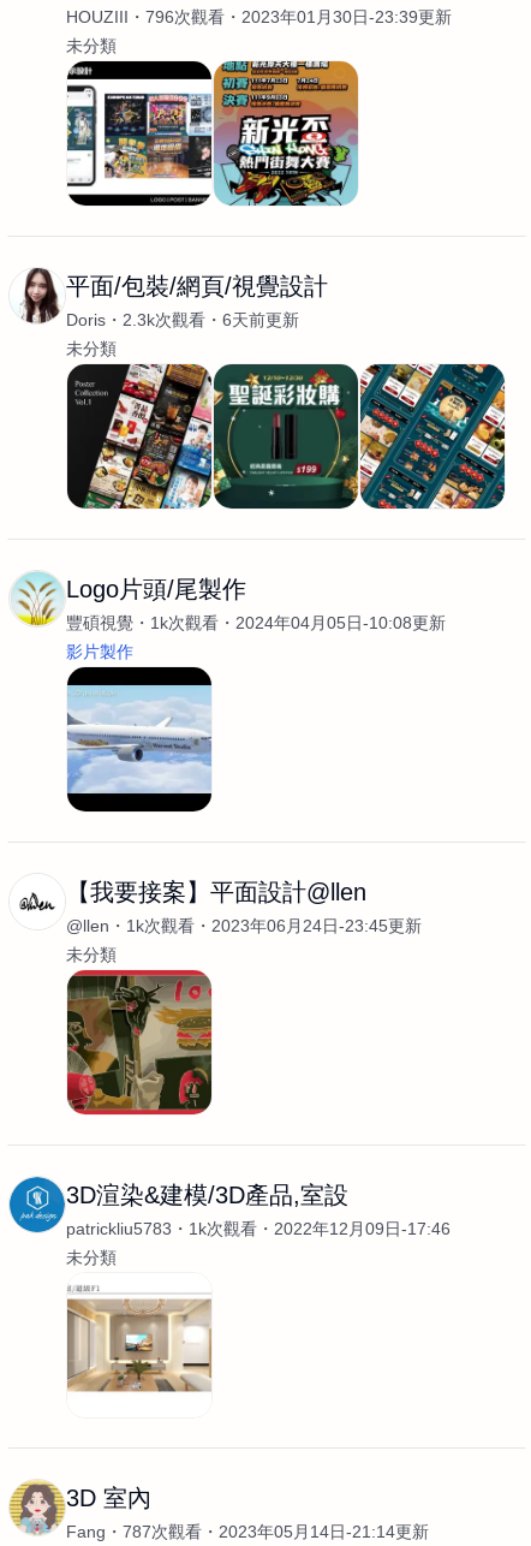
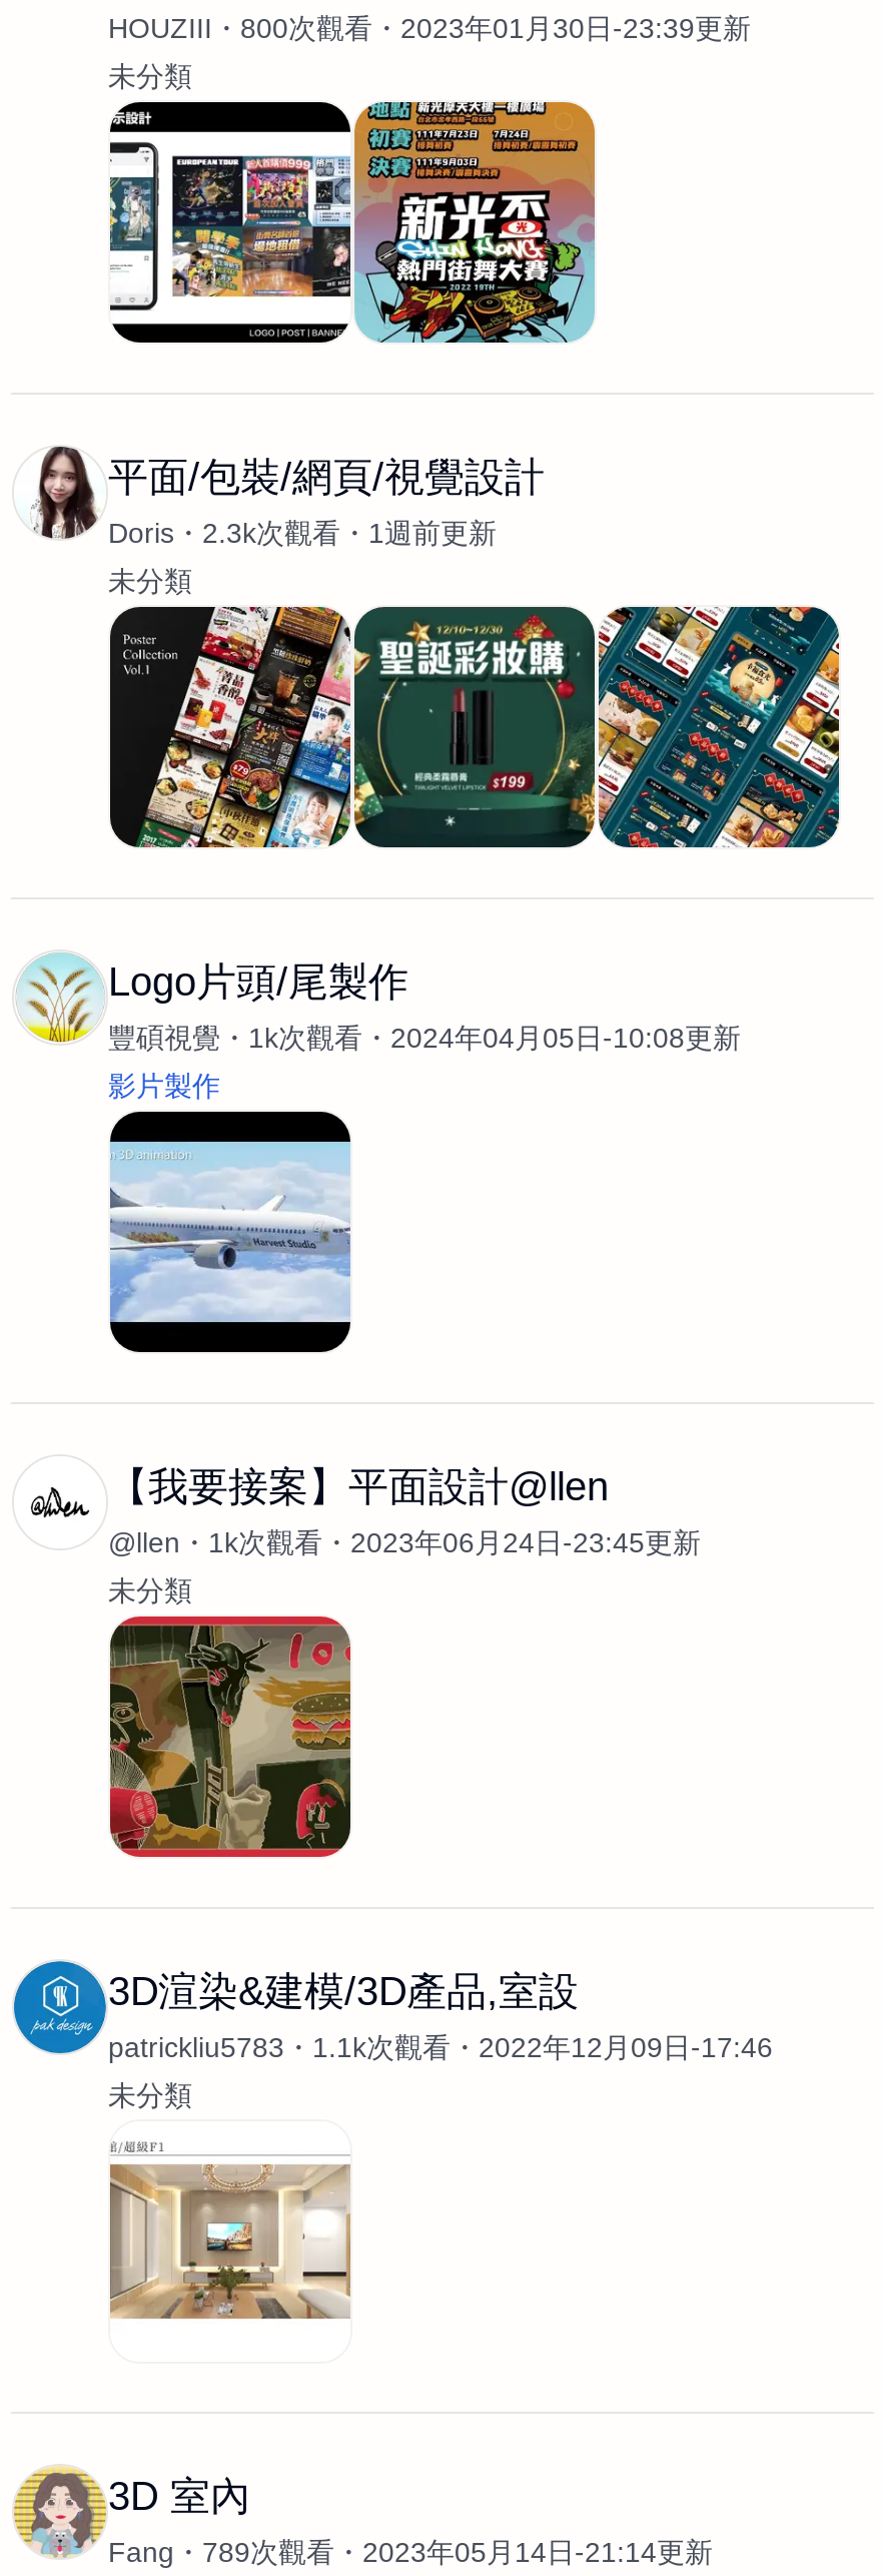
[66,7,452,26] HOUZIII 796次觀看 2023年01月30日-23:39更新 -> [108,12,751,44] HOUZIII 800次觀看 2023年01月30日-23:39更新
[66,310,299,329] Doris 2.3k次觀看 6天前更新 -> [108,517,497,549] Doris 2.3k次觀看 1週前更新
[66,1219,451,1238] patrickliu5783 1k次觀看 2022年12月09日-17:46 -> [108,2031,773,2063] patrickliu5783 1.1k次觀看 2022年12月09日-17:46
[66,1522,429,1541] Fang 787次觀看 2023年05月14日-21:14更新 -> [108,2536,713,2568] Fang 789次觀看 2023年05月14日-21:14更新

